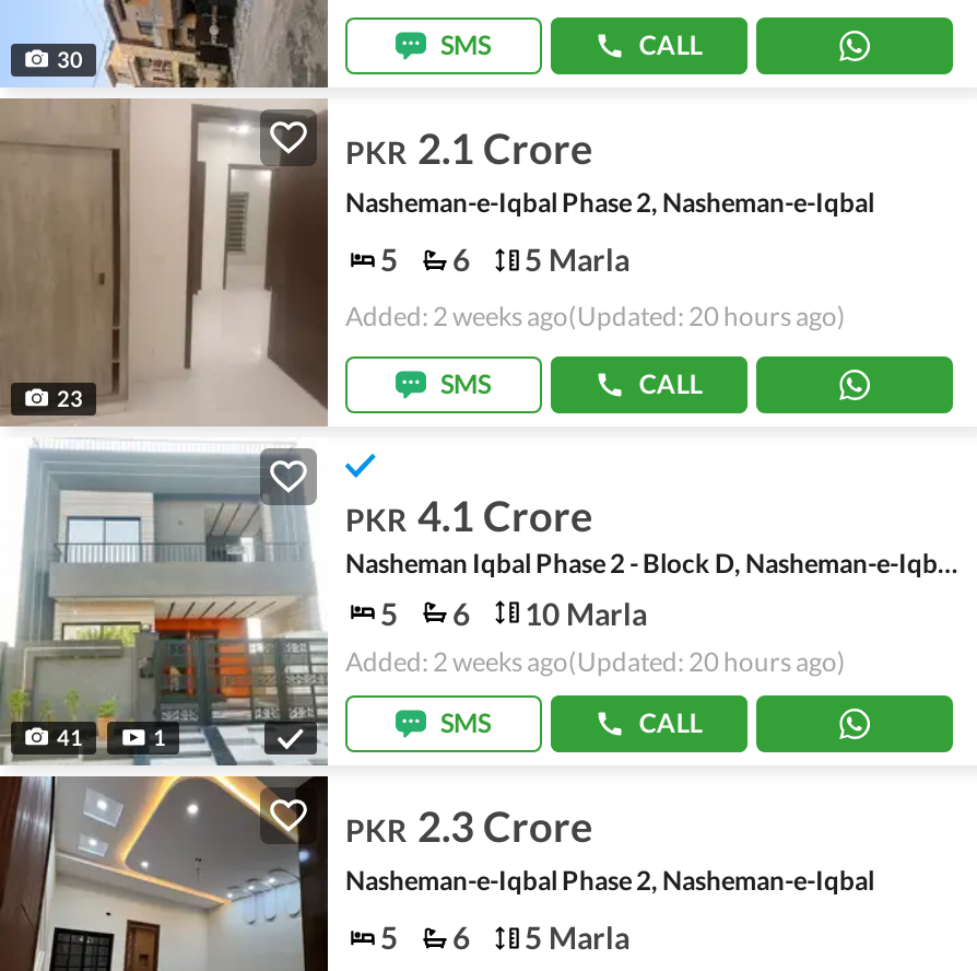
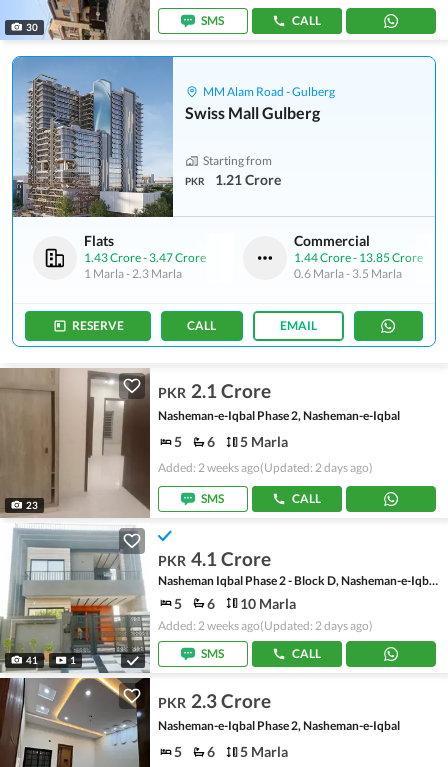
none -> [3,45,437,363] [image] | MM Alam Road - Gulberg | Swiss Mall Gulberg | Starting from | PKR | 1.21 Crore
none -> [72,232,423,333] Commercial | 1.44 Crore - 13.85 Crore | 0.6 Marla - 3.5 Marla | RESERVE | CALL | EMAIL
none -> [84,232,206,281] Flats | 1.43 Crore - 3.47 Crore | 1 Marla - 2.3 Marla
[345,299,846,332] Added: 2 weeks ago(Updated: 20 hours ago) -> [158,460,373,475] Added: 2 weeks ago(Updated: 2 days ago)
[345,645,846,678] Added: 2 weeks ago(Updated: 20 hours ago) -> [158,618,373,633] Added: 2 weeks ago(Updated: 2 days ago)

